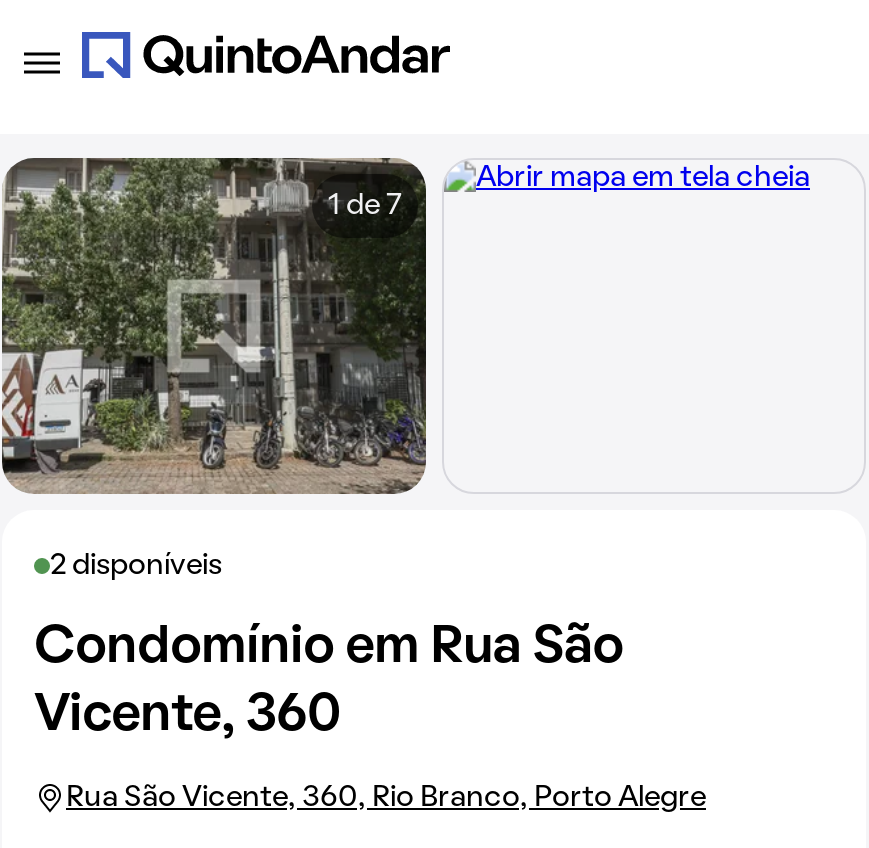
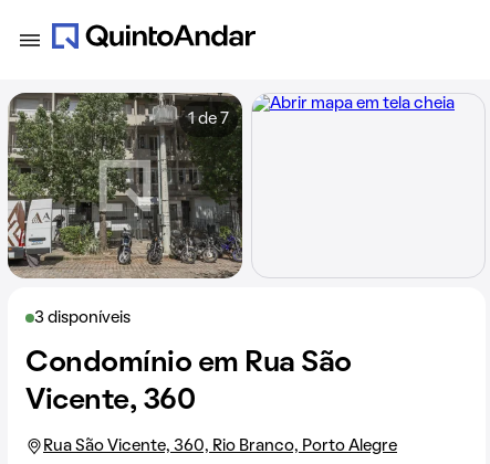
[50,552,222,580] 2 disponíveis -> [34,310,131,326] 3 disponíveis

